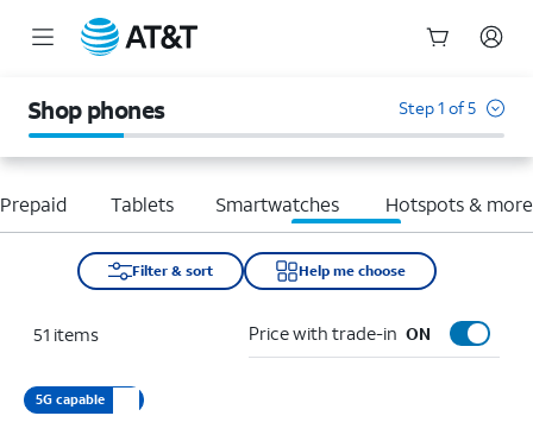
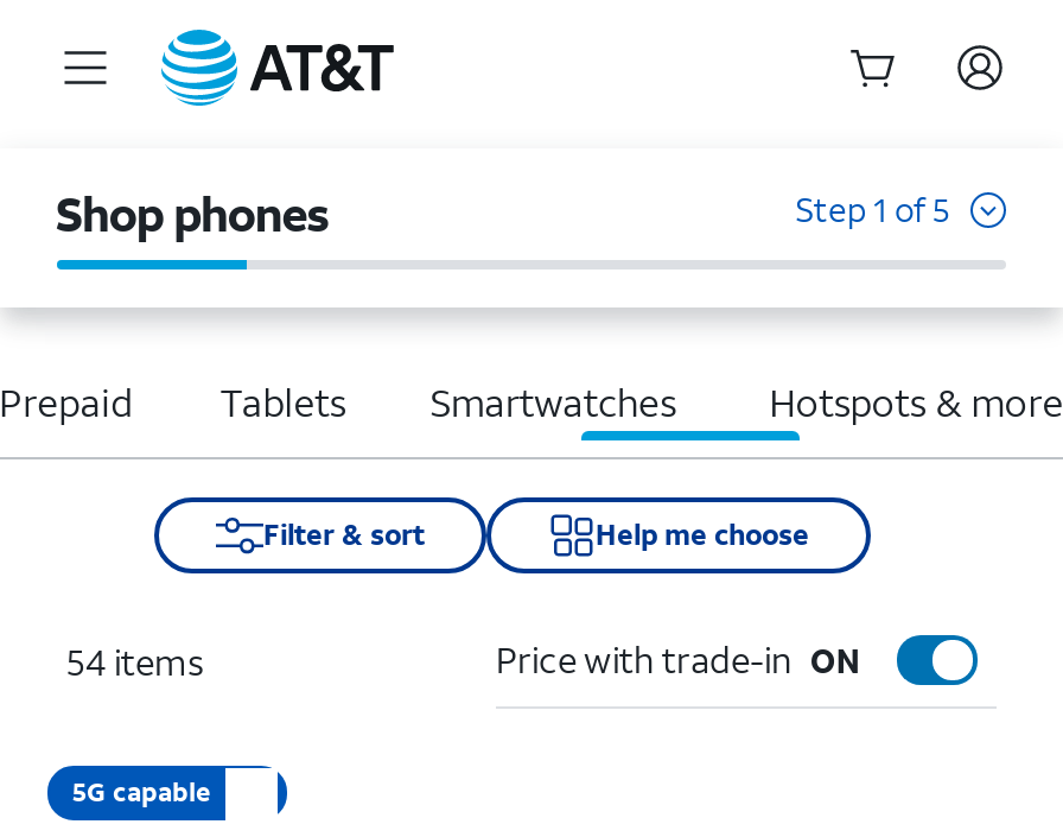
[33,322,99,345] 51 items -> [66,636,204,684] 54 items

